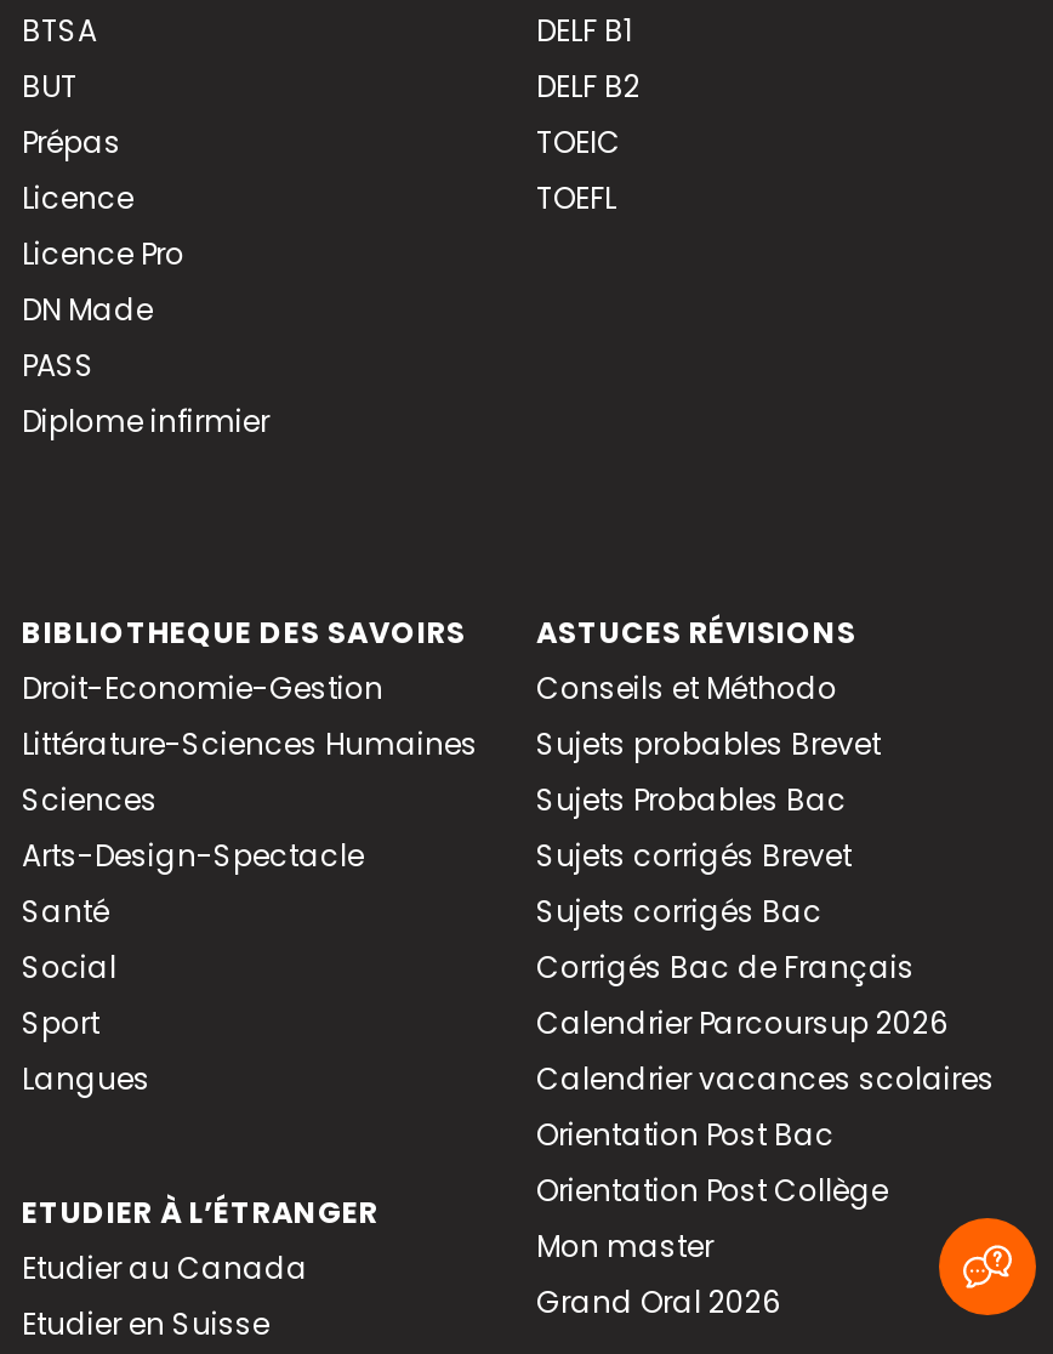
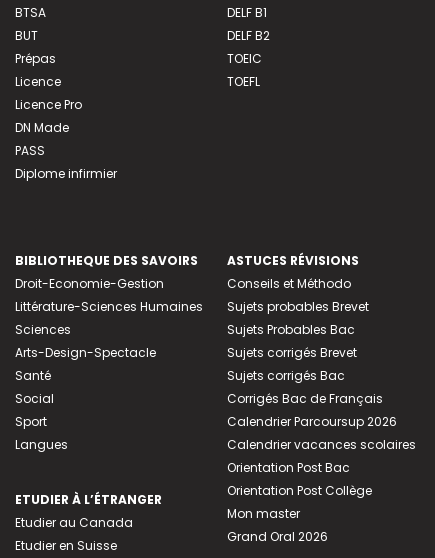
[937,1216,1038,1318] [image] -> none

